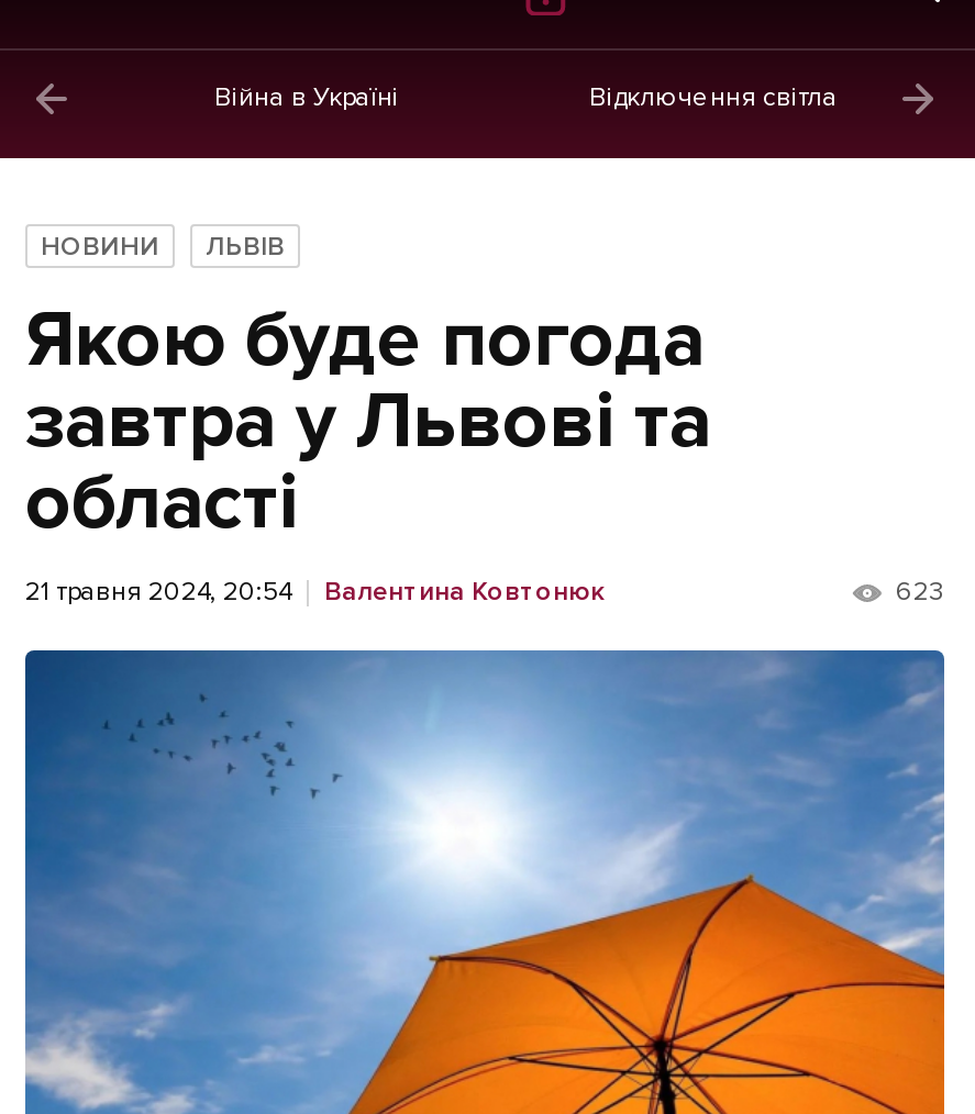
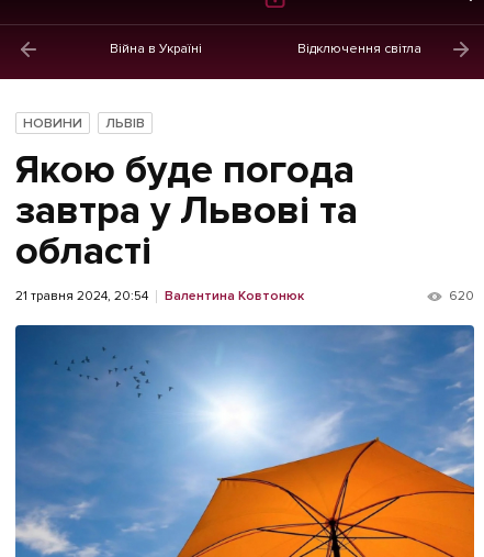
[896,576,944,609] 623 -> [449,288,474,305] 620

